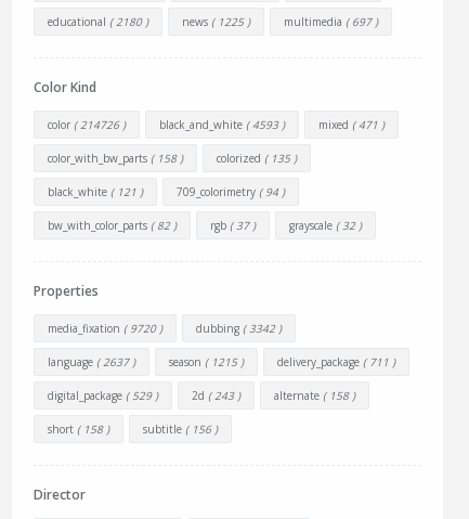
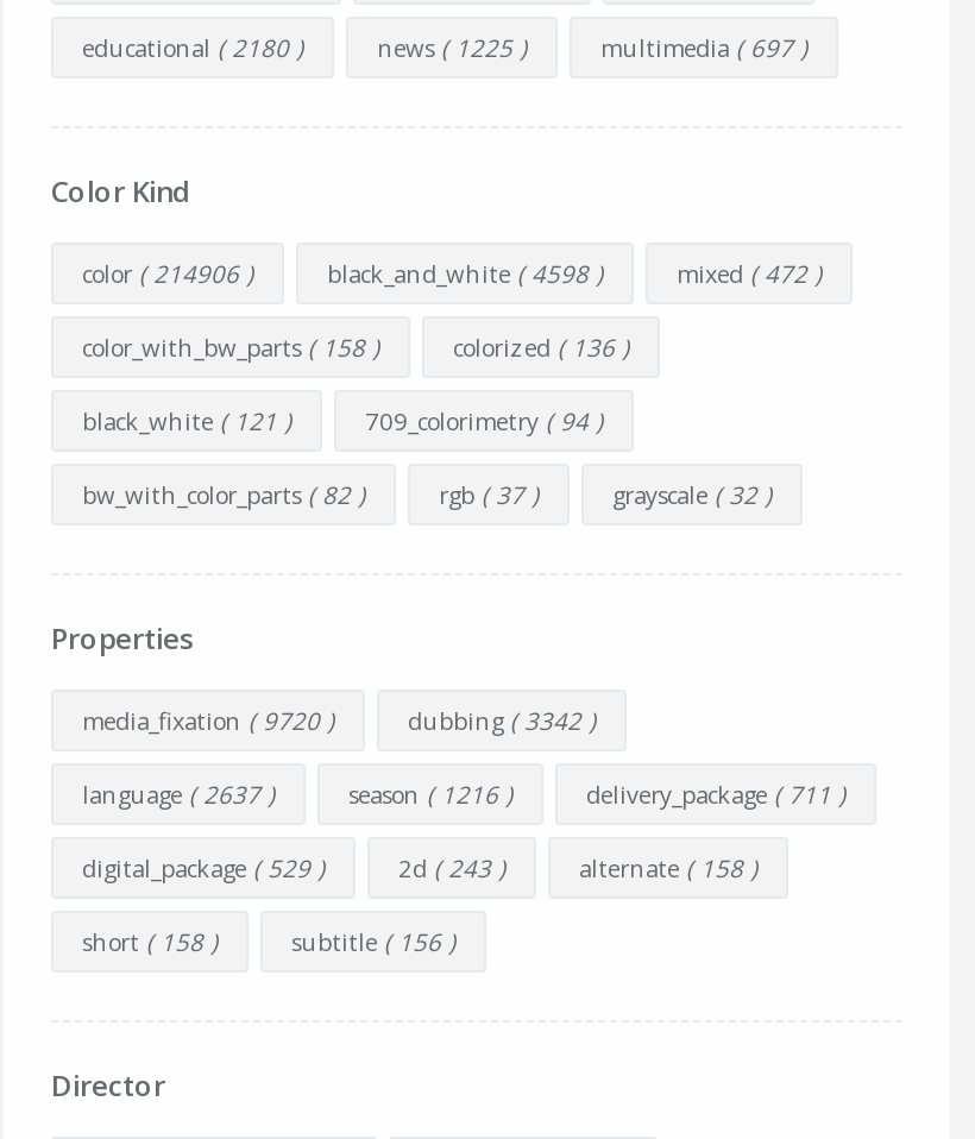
[48,117,126,132] color ( 214726 ) -> [82,257,253,290] color ( 214906 )
[159,117,285,132] black_and_white ( 4593 ) -> [327,257,603,290] black_and_white ( 4598 )
[318,117,385,132] mixed ( 471 ) -> [677,257,822,290] mixed ( 472 )
[217,151,297,166] colorized ( 135 ) -> [453,331,629,364] colorized ( 136 )
[169,354,244,369] season ( 1215 ) -> [348,778,512,811] season ( 1216 )

